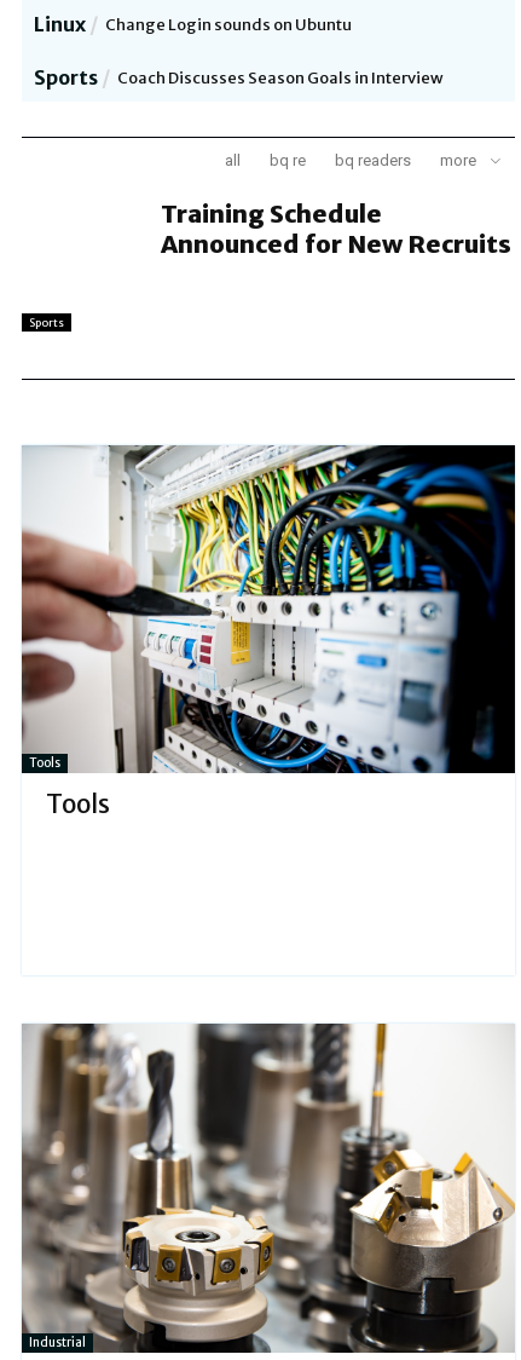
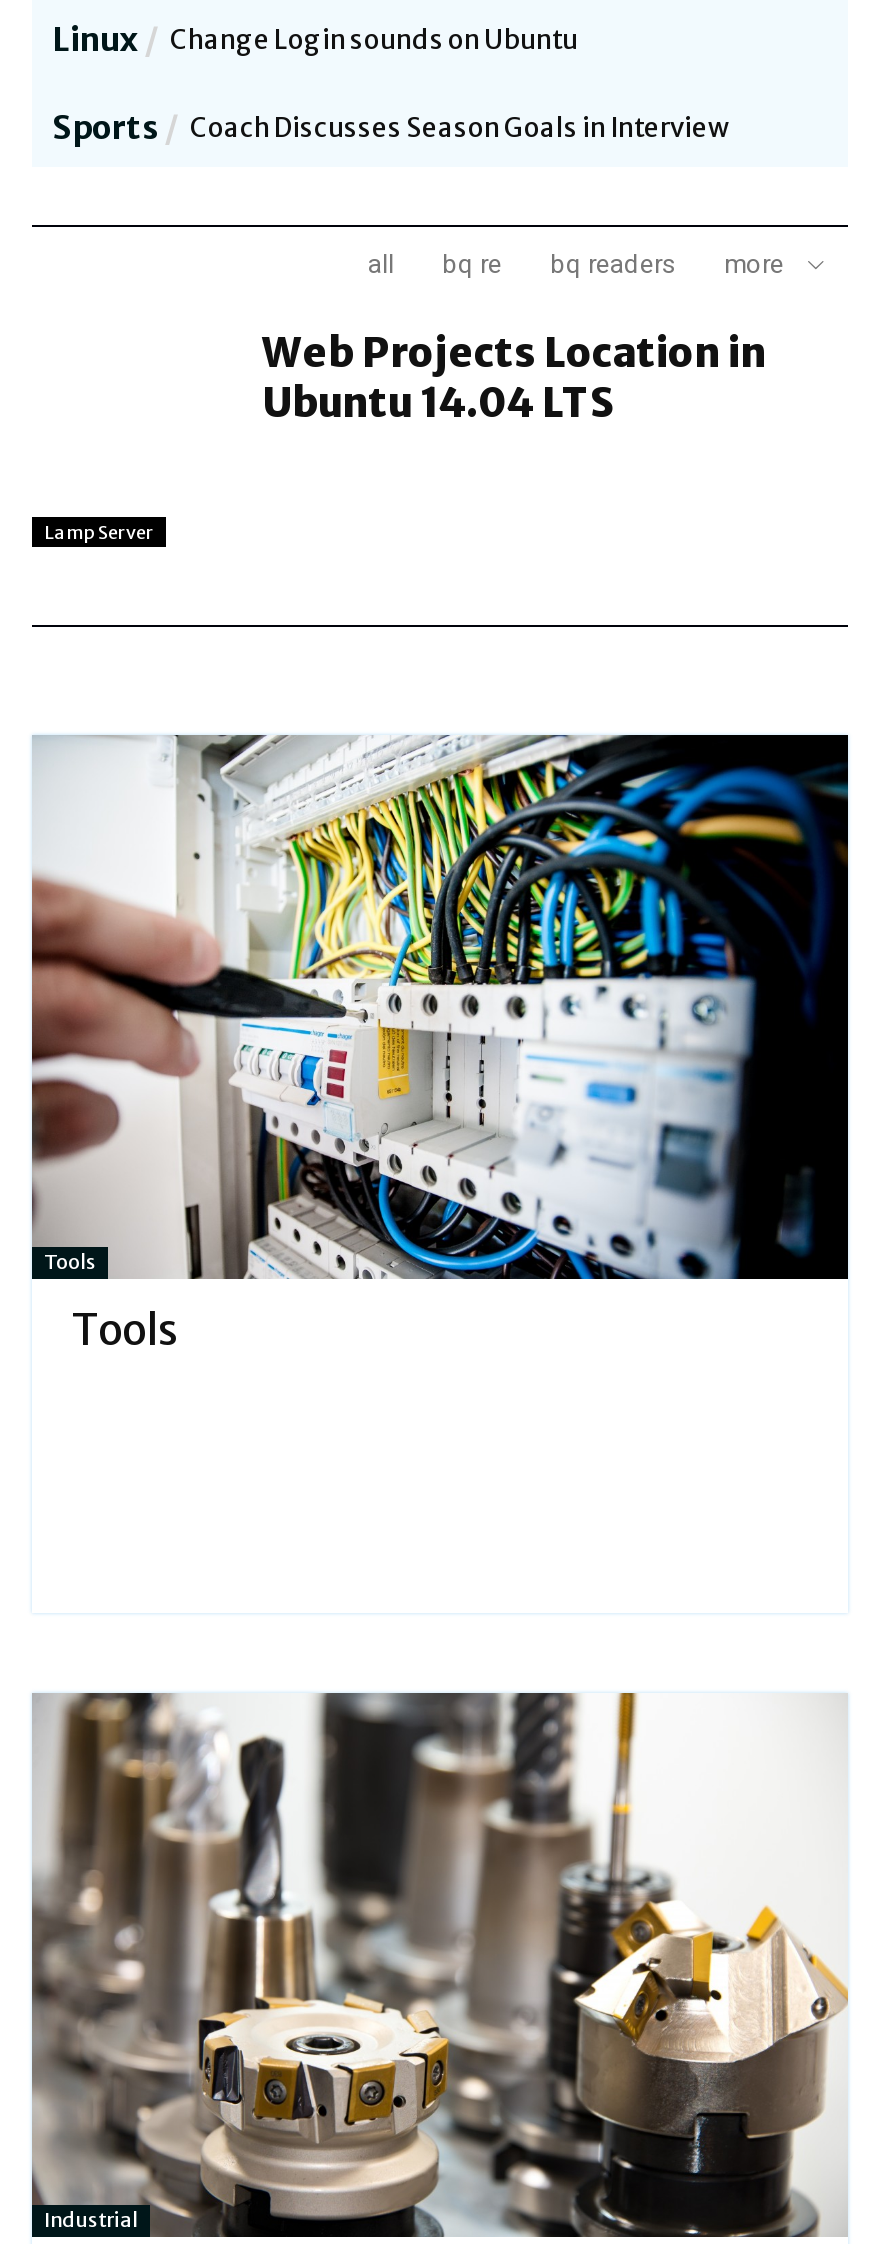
[161,198,511,259] Training Schedule | Announced for New Recruits -> [262,328,766,428] Web Projects Location in | Ubuntu 14.04 LTS
[29,316,64,329] Sports -> [44,522,154,544] Lamp Server

